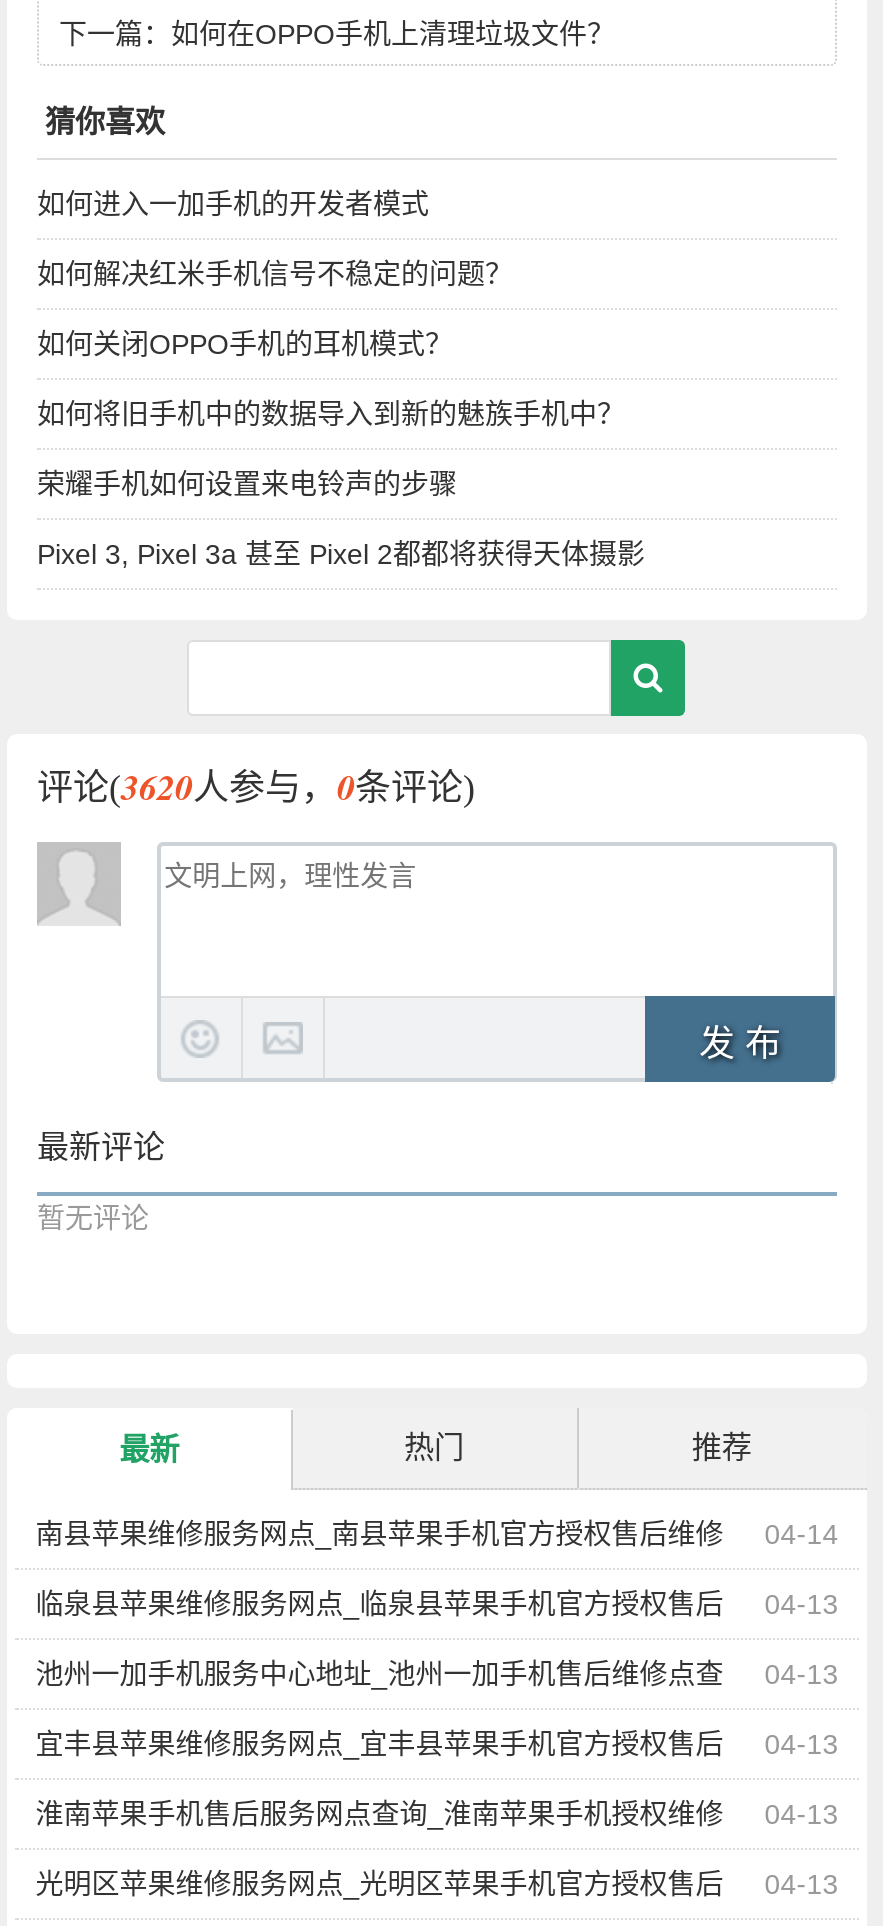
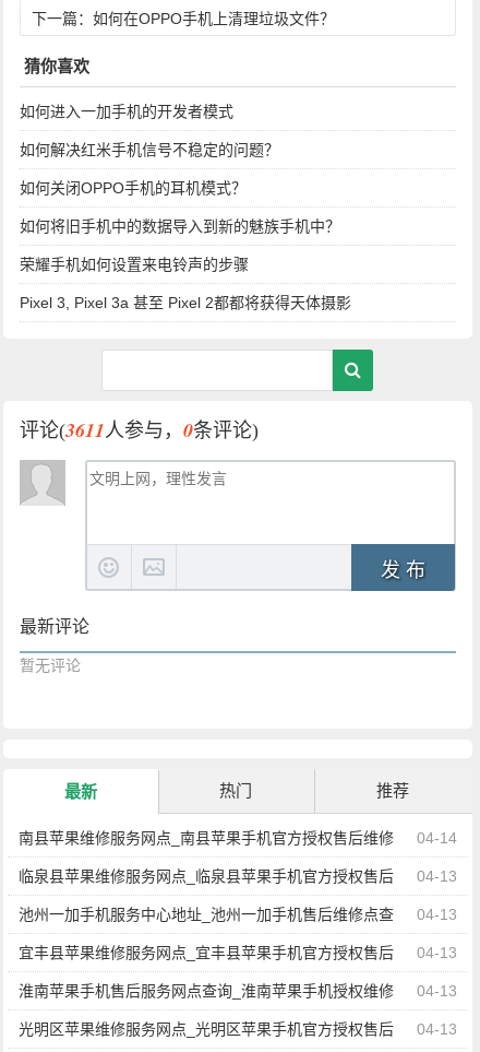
[37,763,475,813] 评论(3620人参与，0条评论) -> [20,417,259,444] 评论(3611人参与，0条评论)

